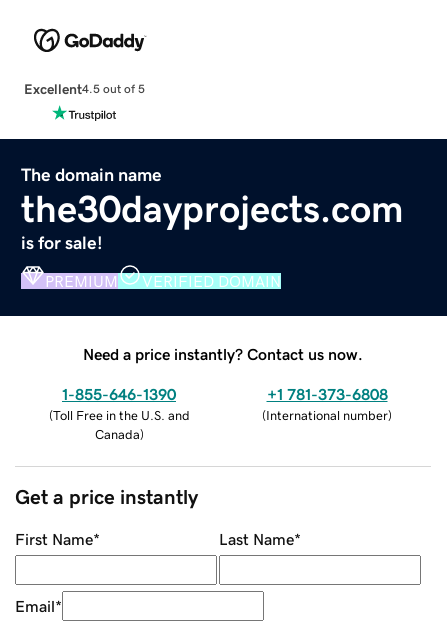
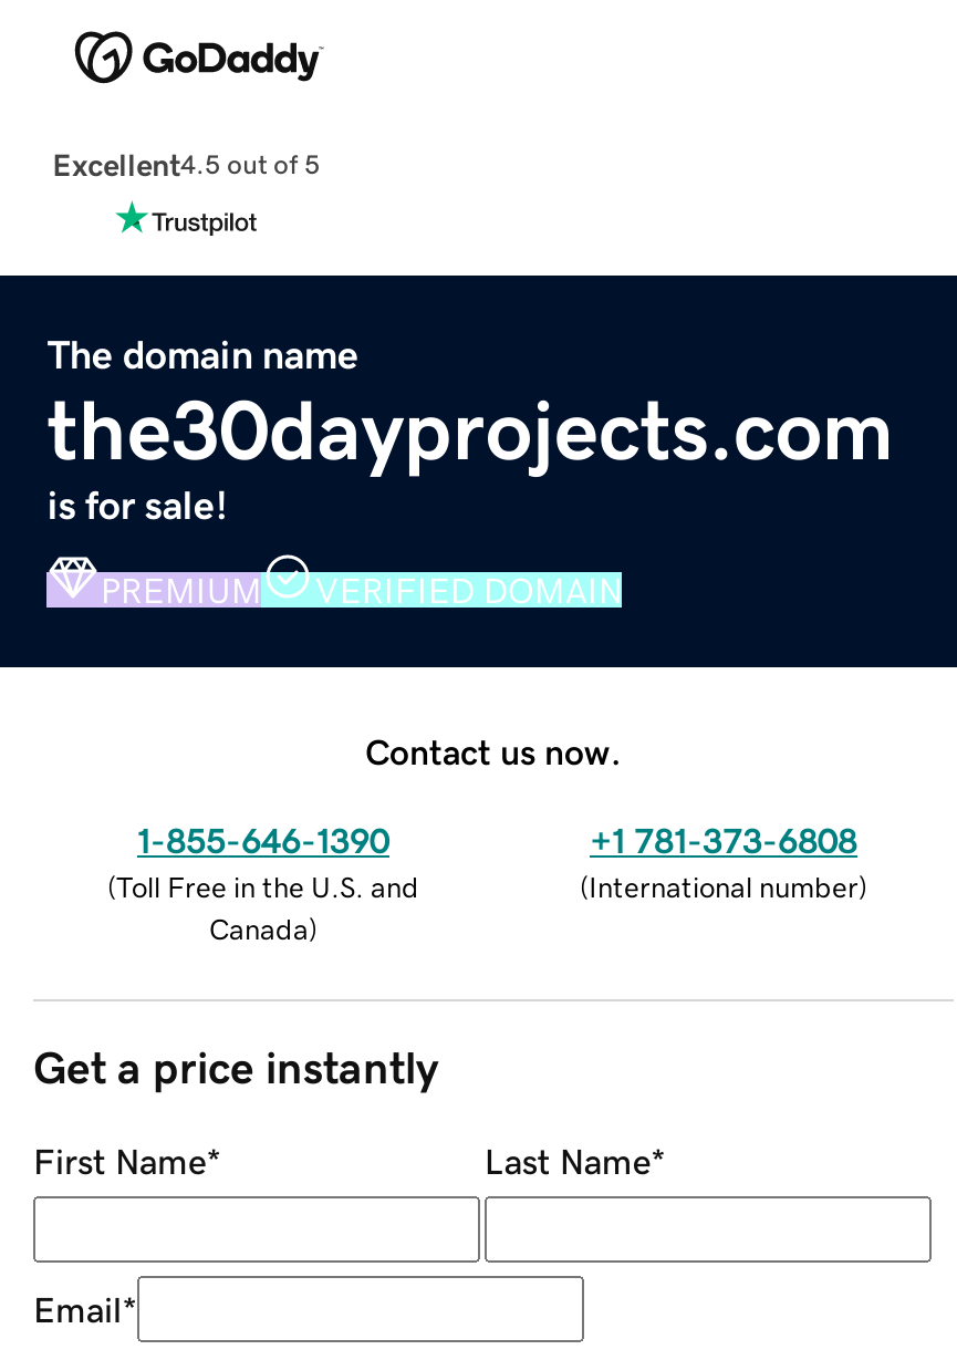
[83,346,363,362] Need a price instantly? Contact us now. -> [365,733,622,768] Contact us now.

